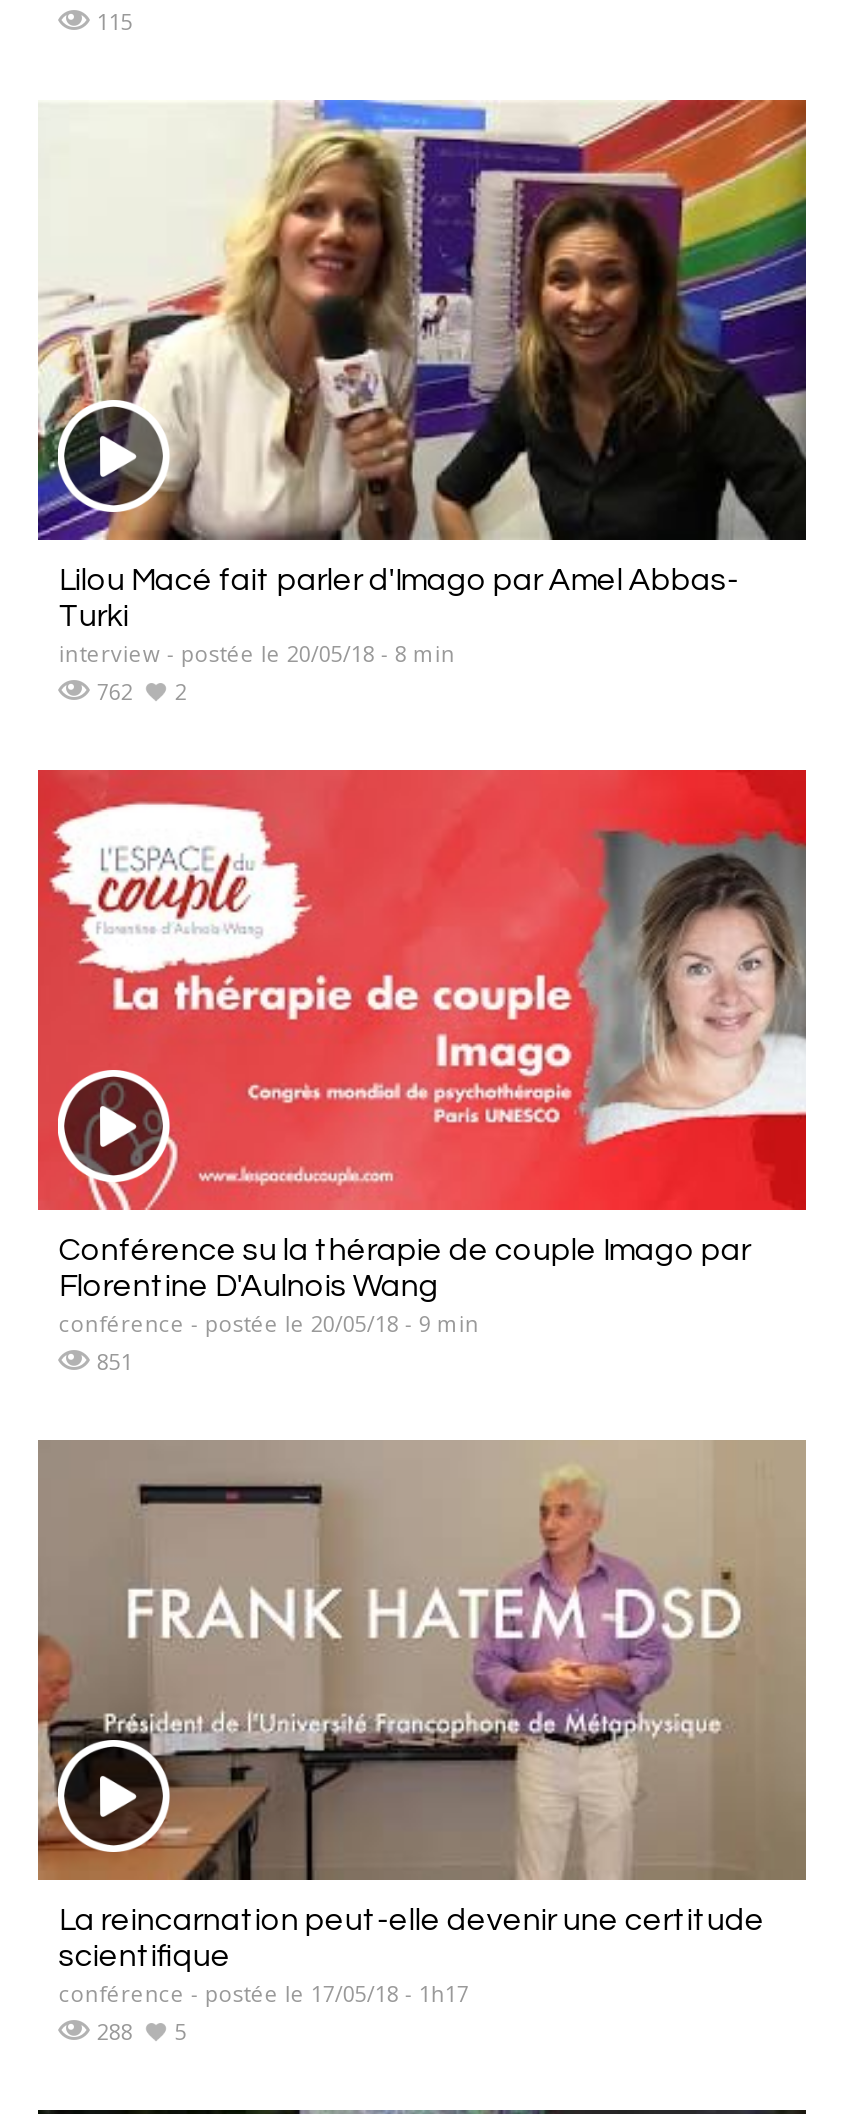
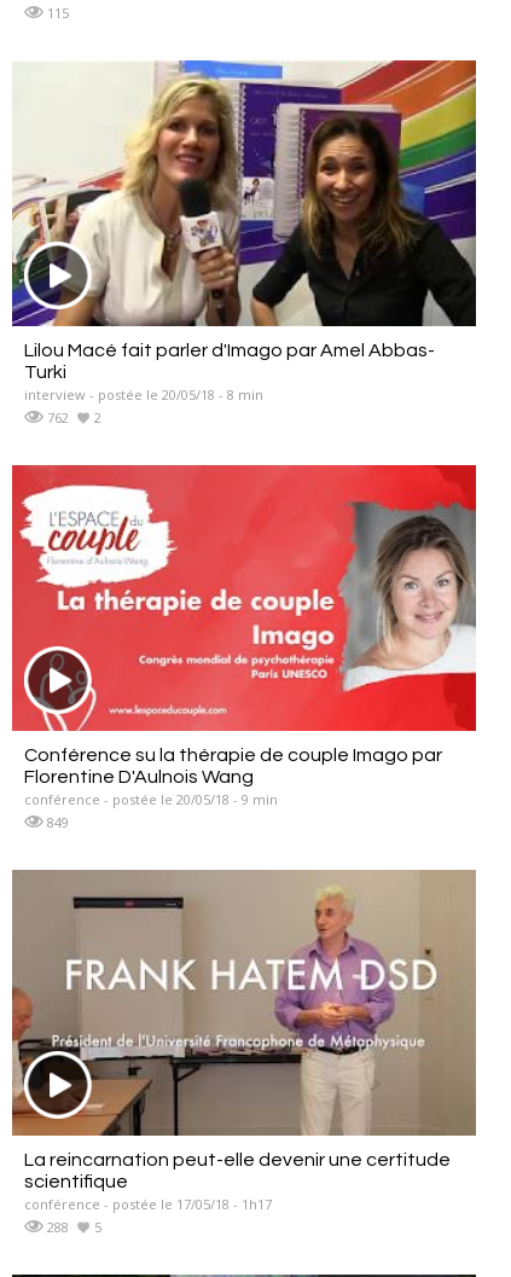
[91,1346,133,1376] 851 -> [44,813,69,831] 849

